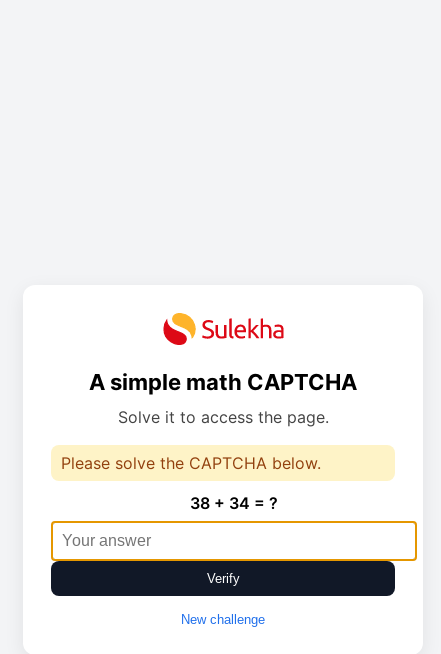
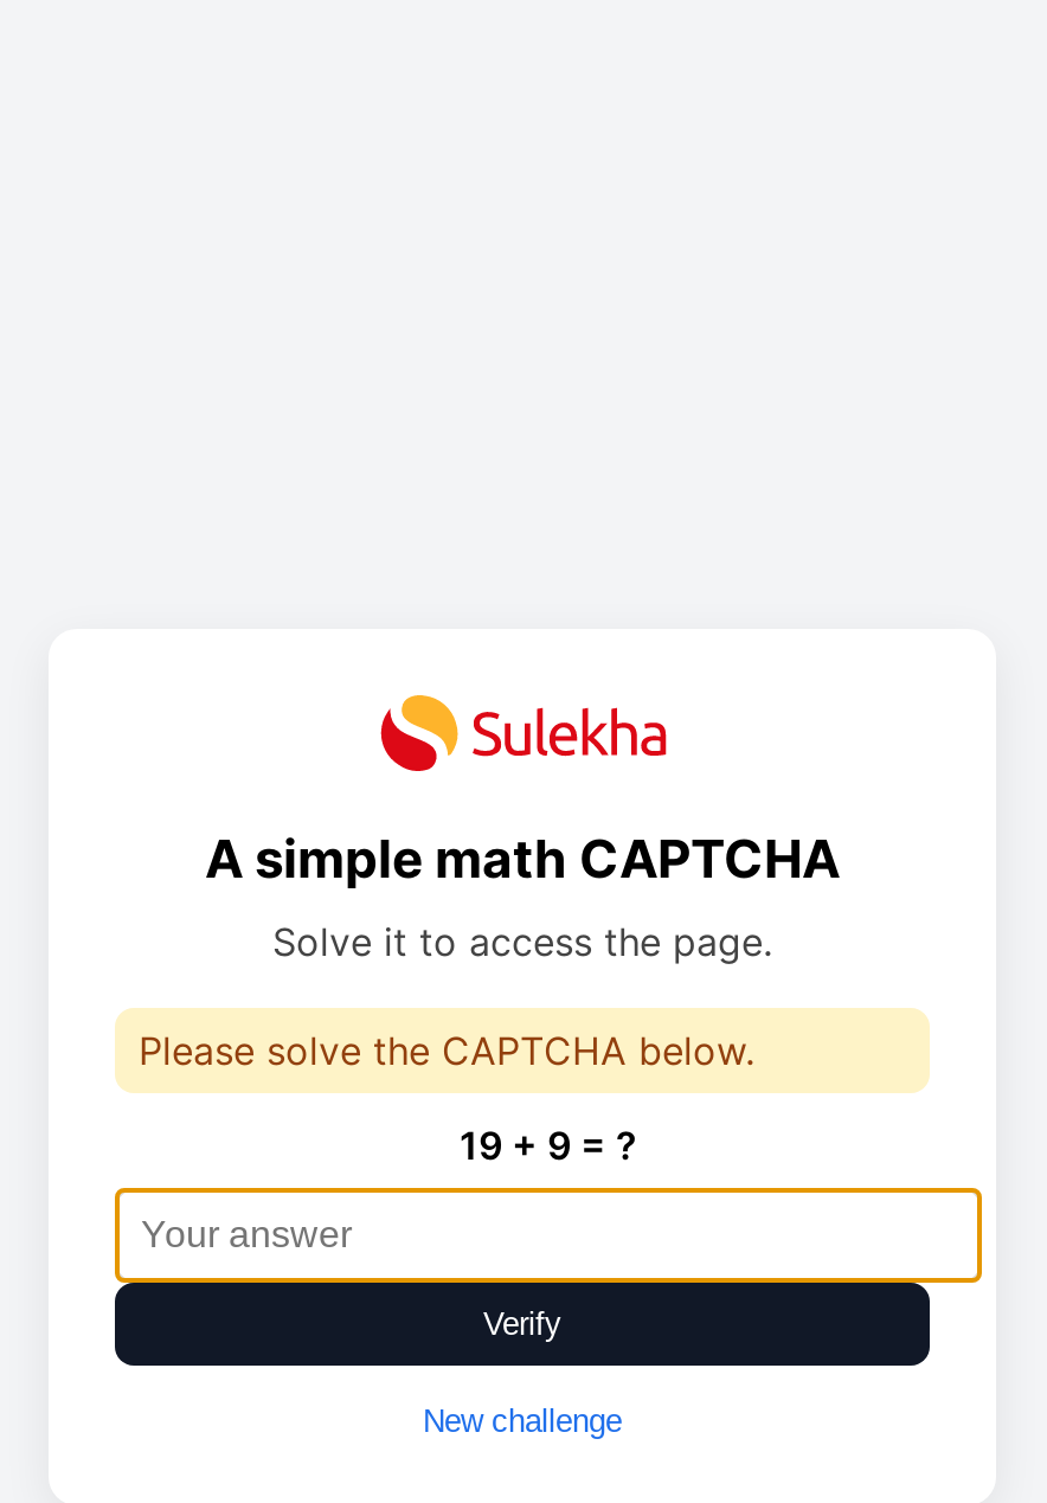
[190,493,278,513] 38 + 34 = ? -> [460,1122,637,1169] 19 + 9 = ?

